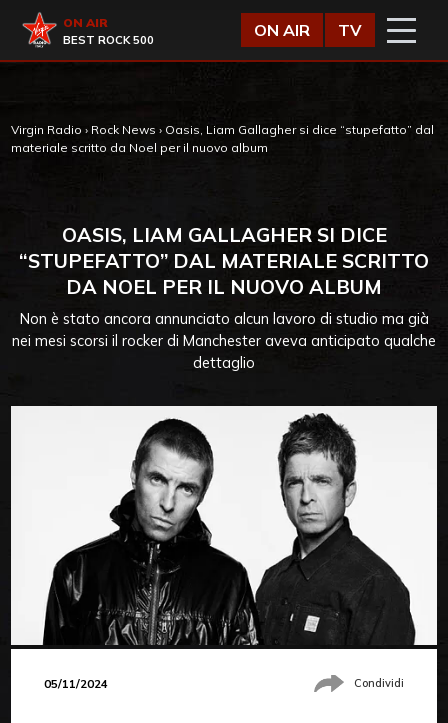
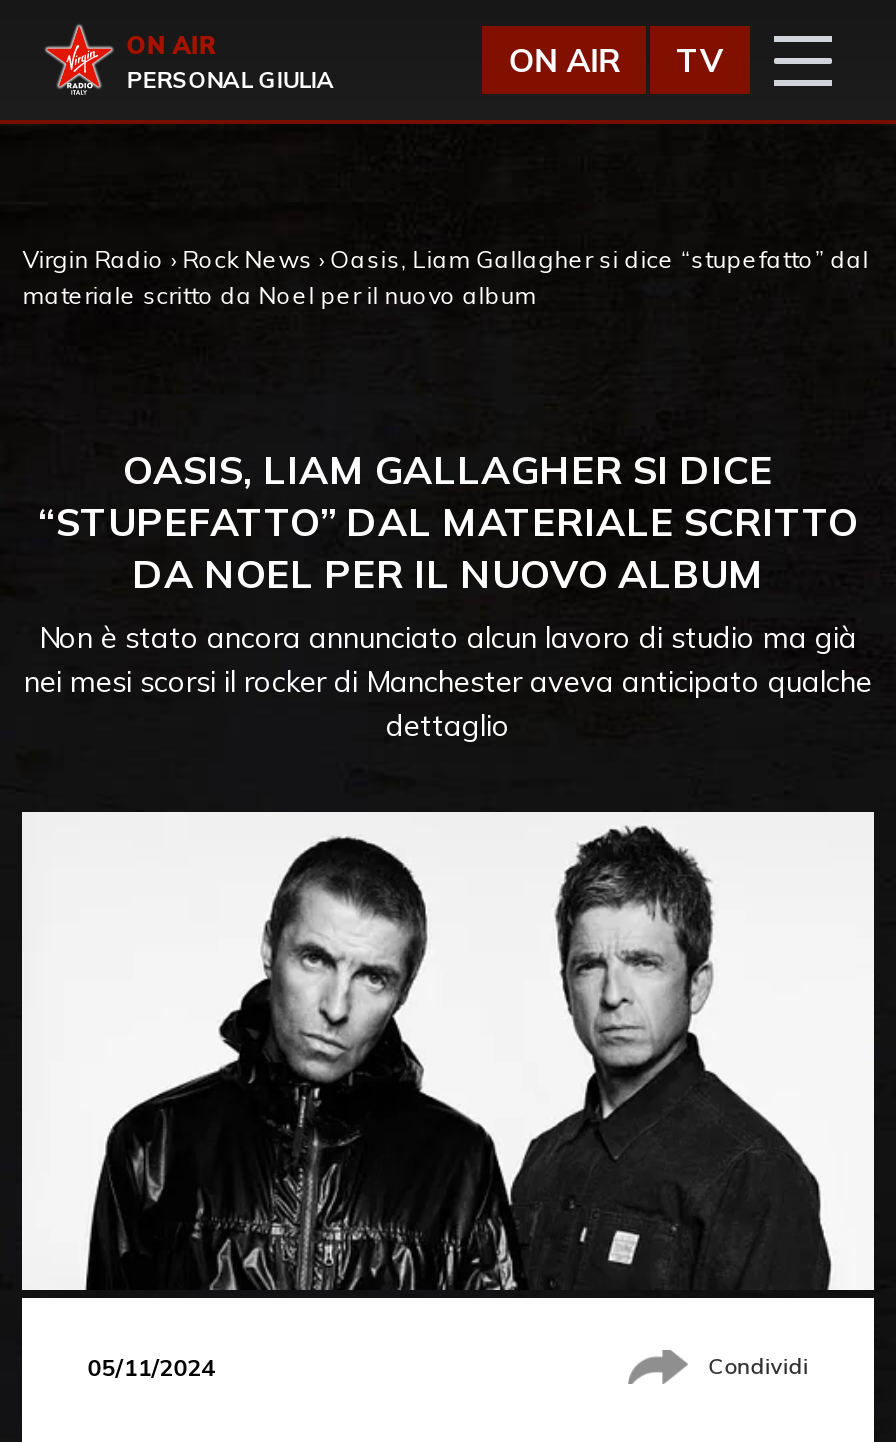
[63,33,154,47] BEST ROCK 500 -> [126,66,334,94] PERSONAL GIULIA

